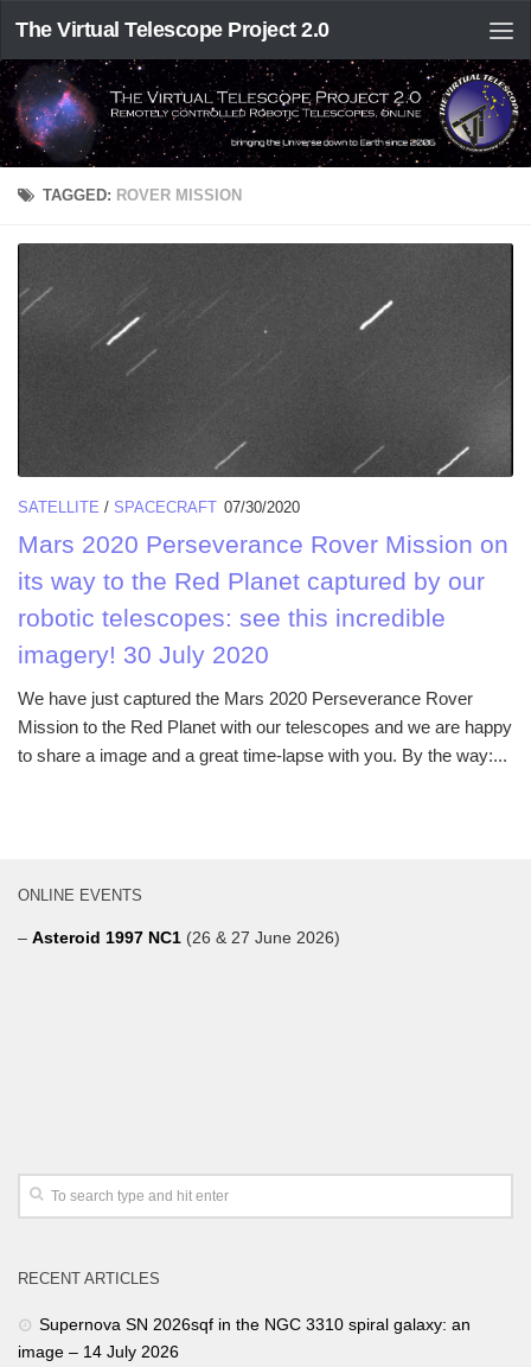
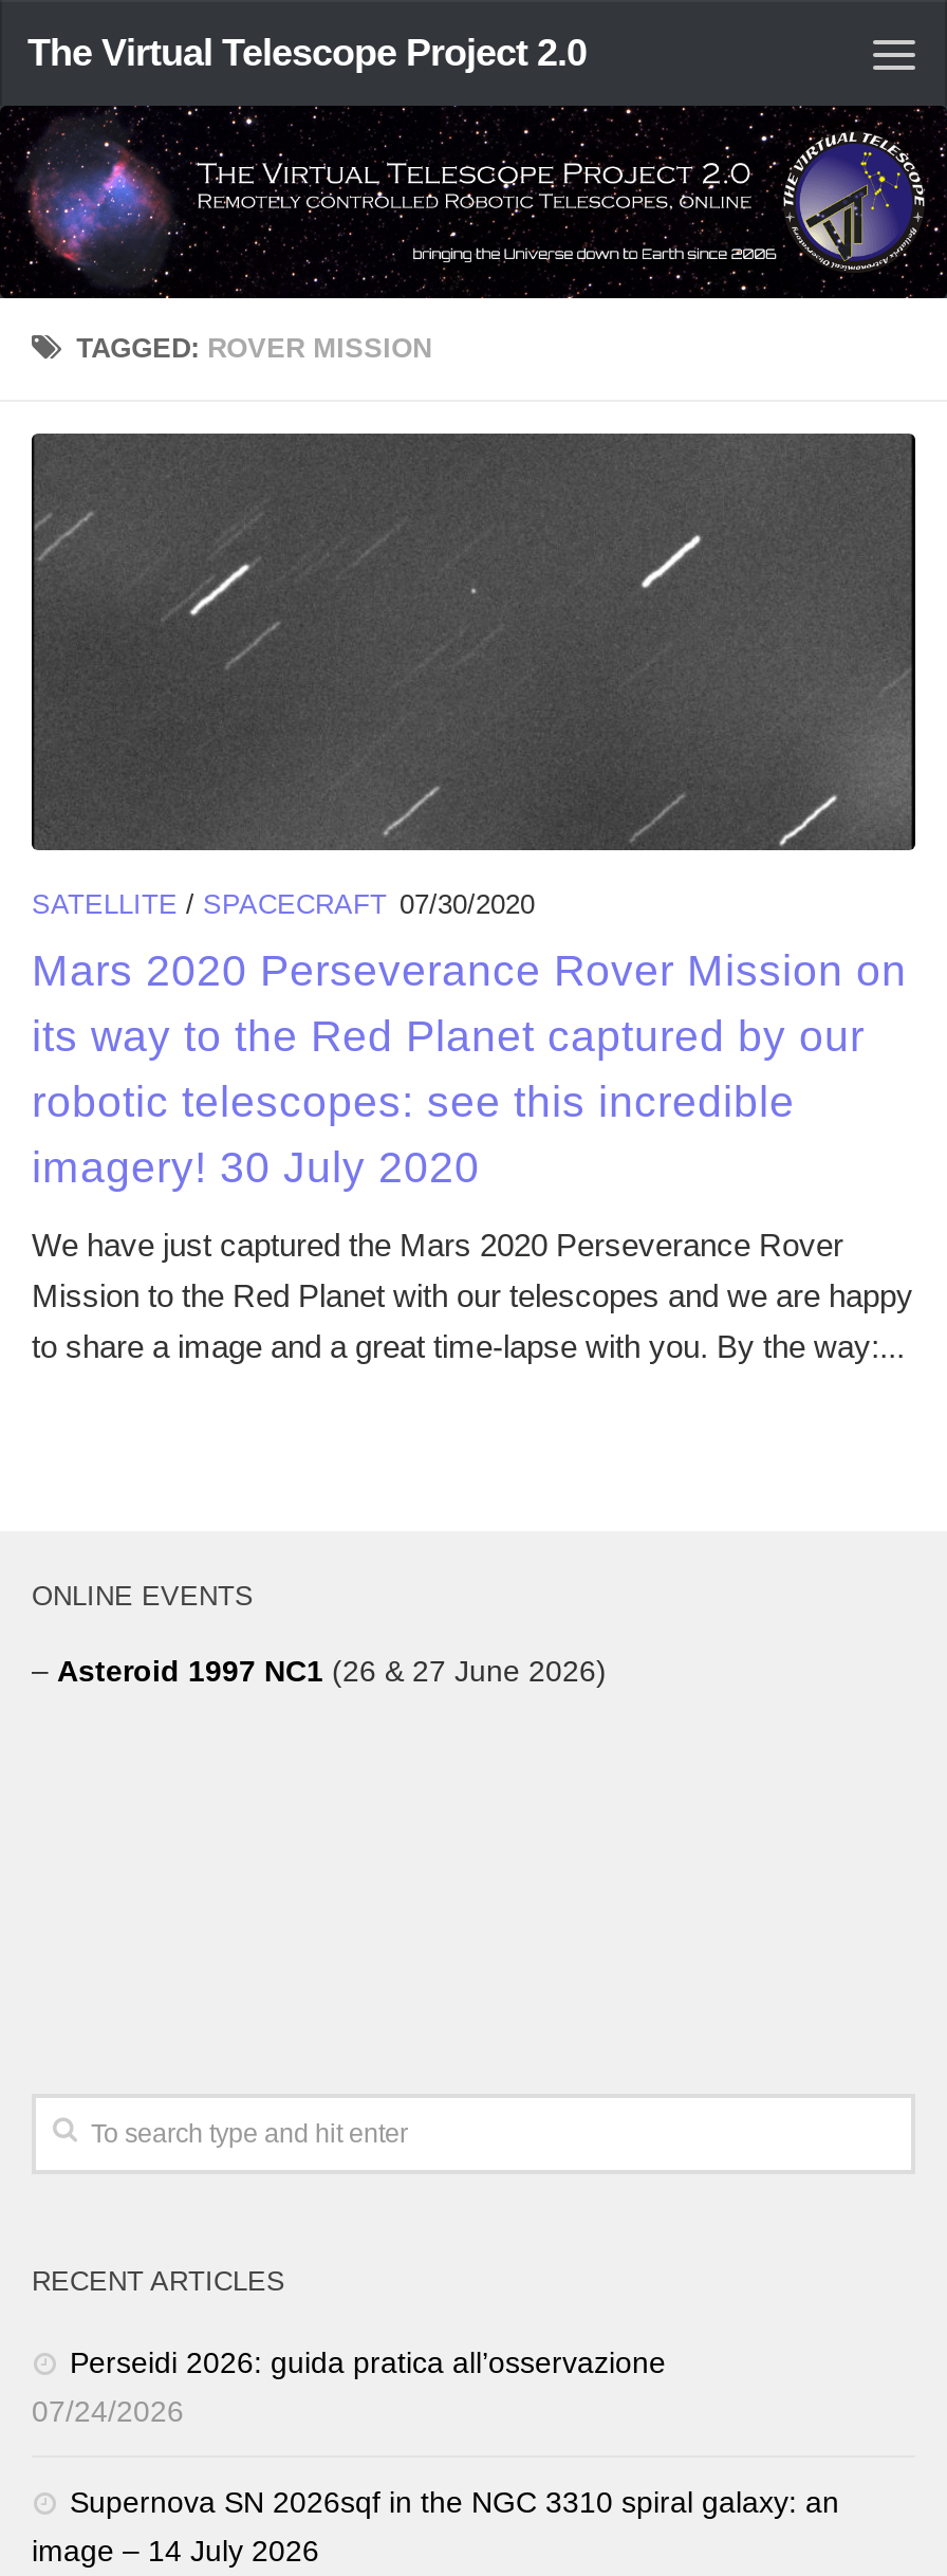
none -> [32,2344,666,2427] Perseidi 2026: guida pratica all’osservazione | 07/24/2026

